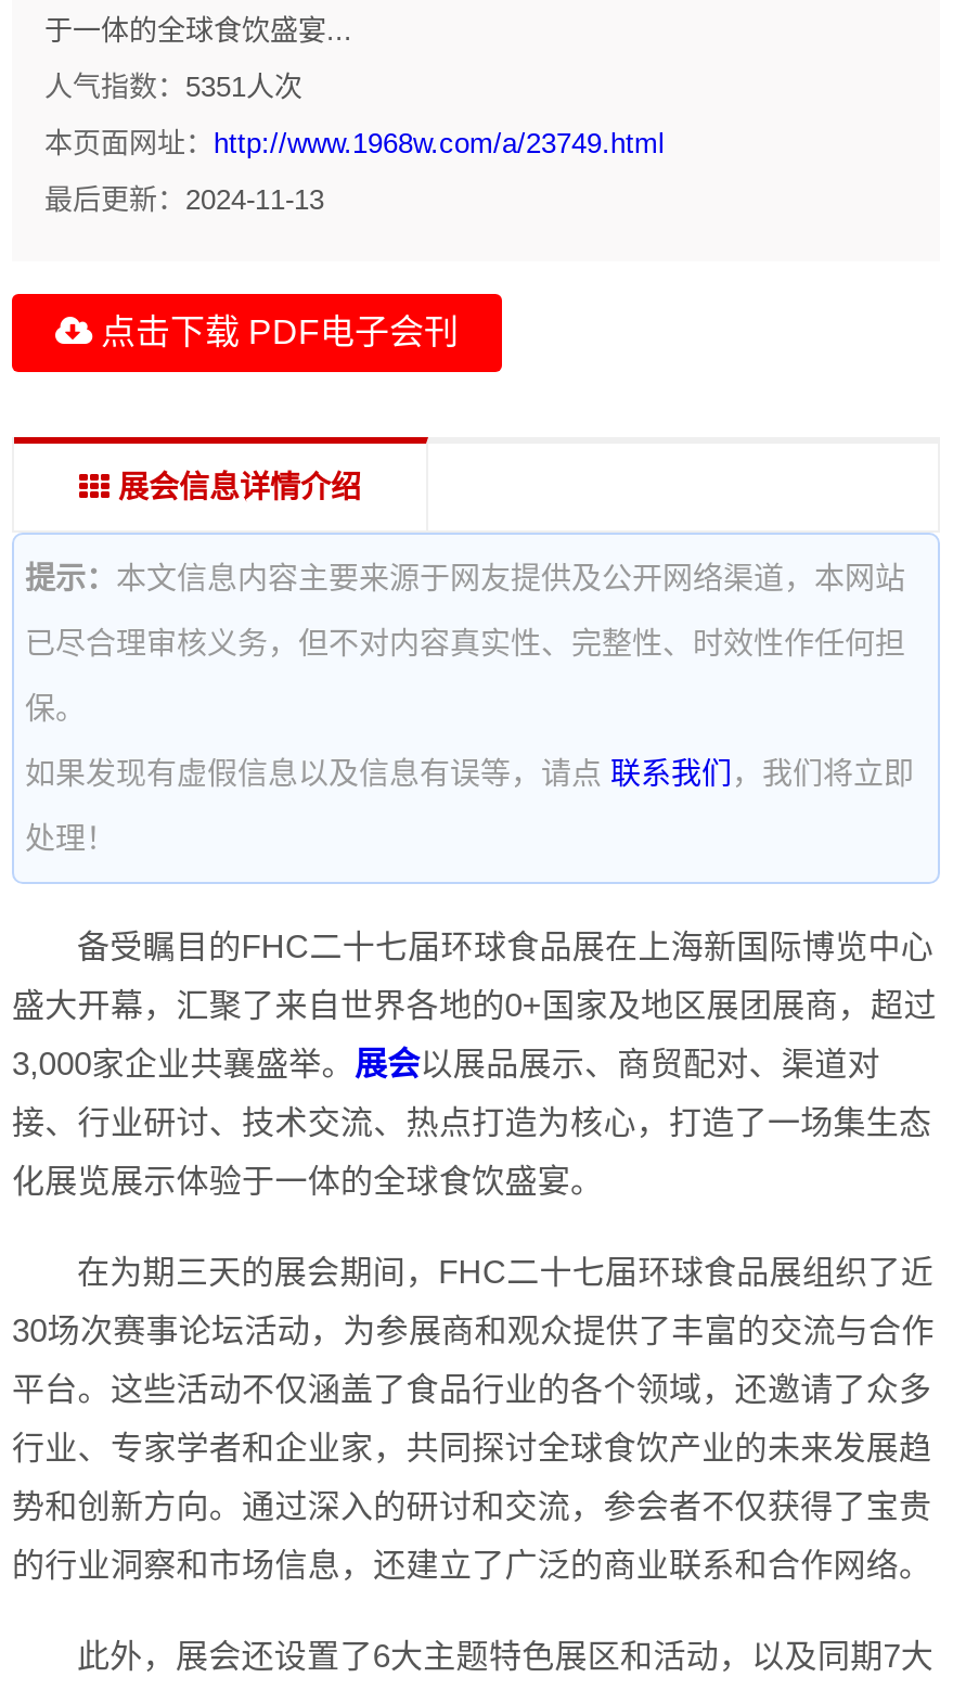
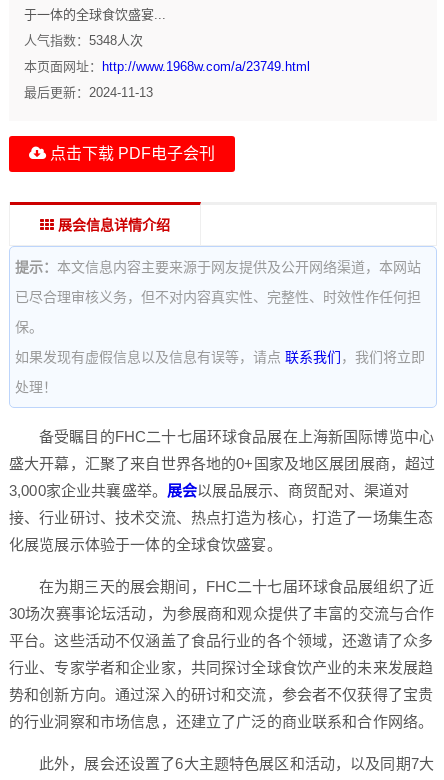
[44,70,302,103] 人气指数：5351人次 -> [24,33,143,48] 人气指数：5348人次

